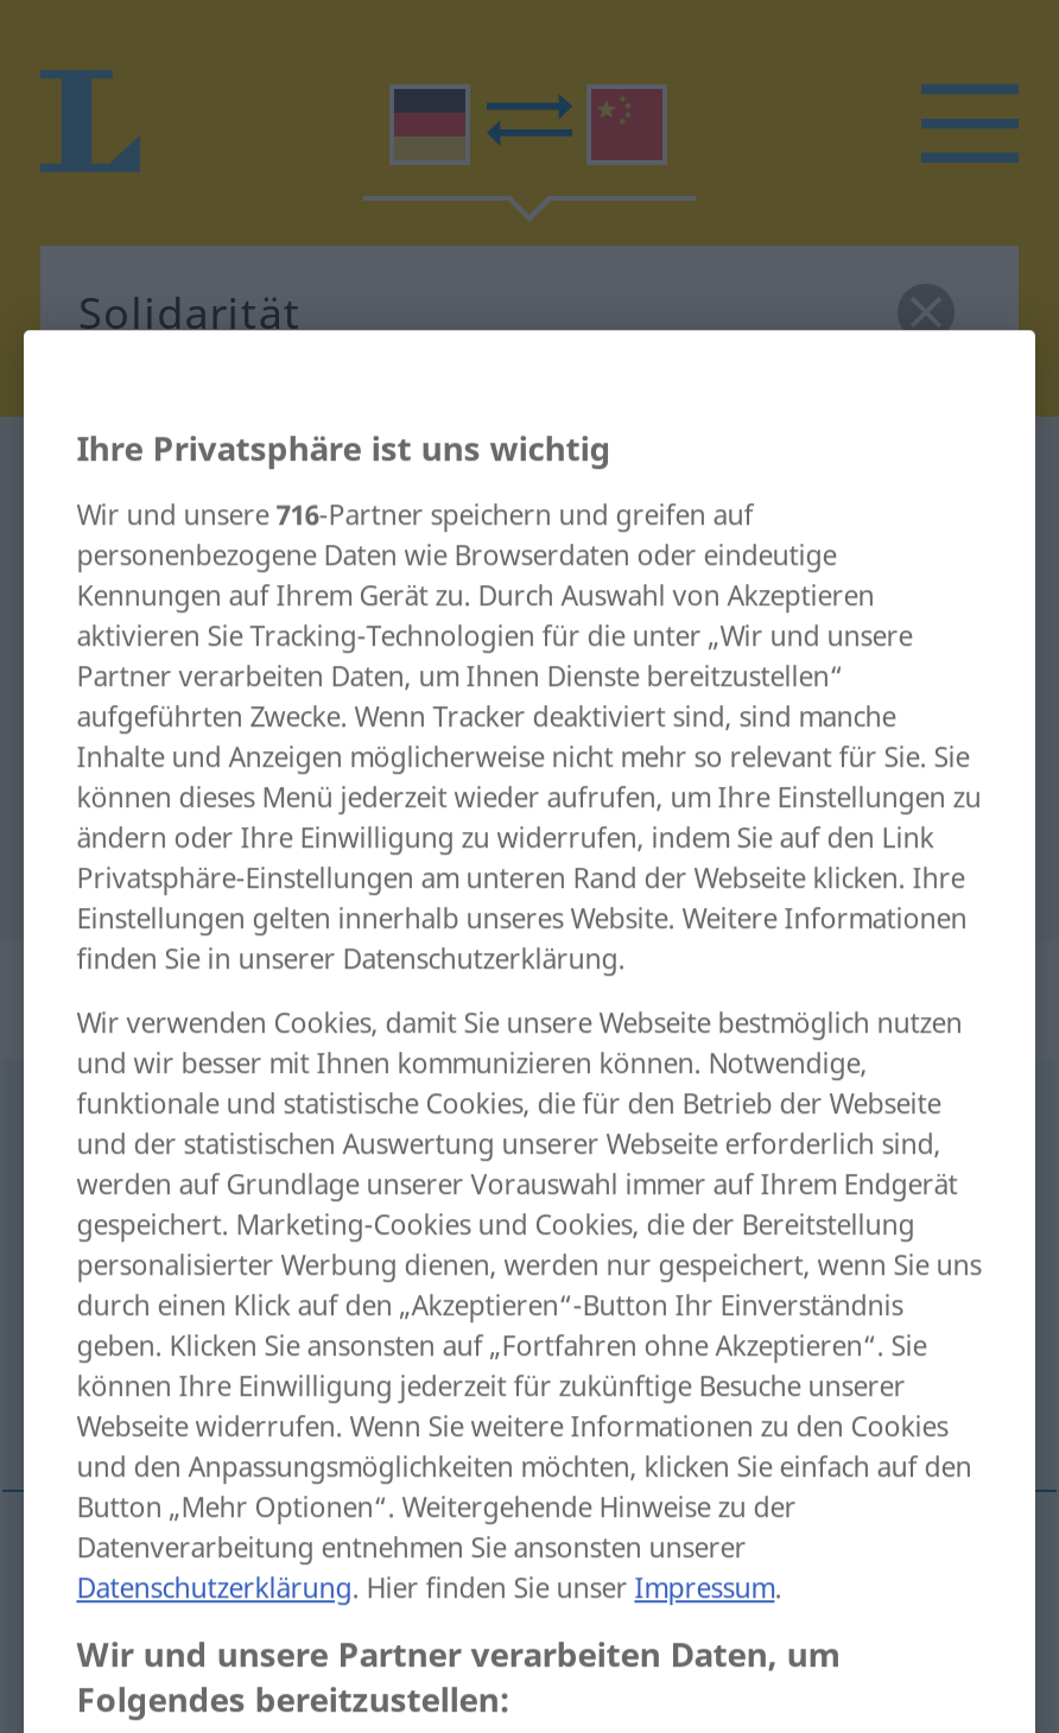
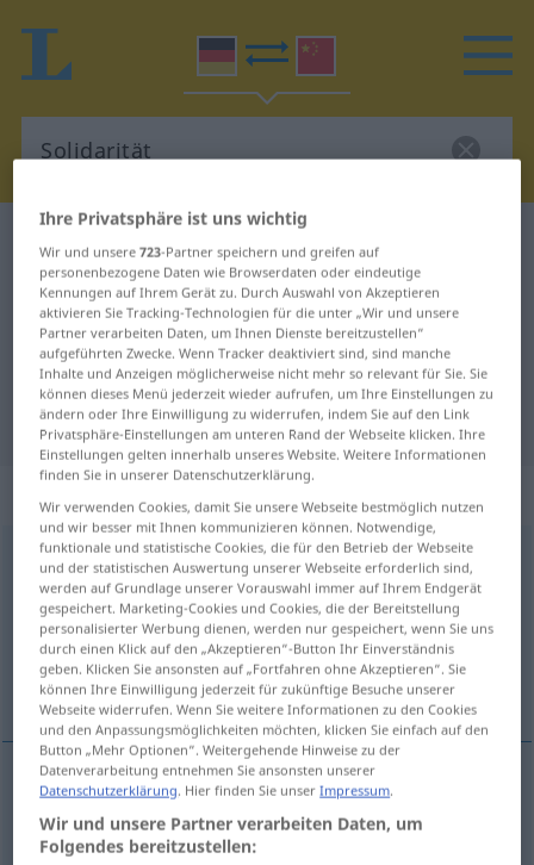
[76,496,753,532] Wir und unsere 716-Partner speichern und greifen auf -> [40,243,379,260] Wir und unsere 723-Partner speichern und greifen auf

